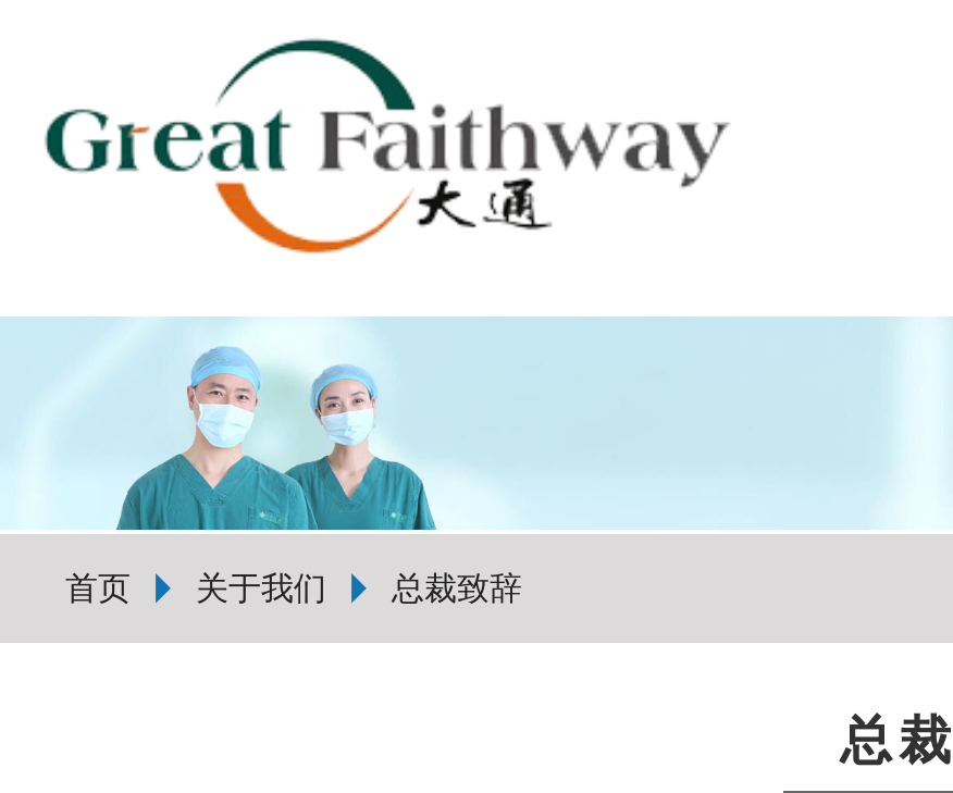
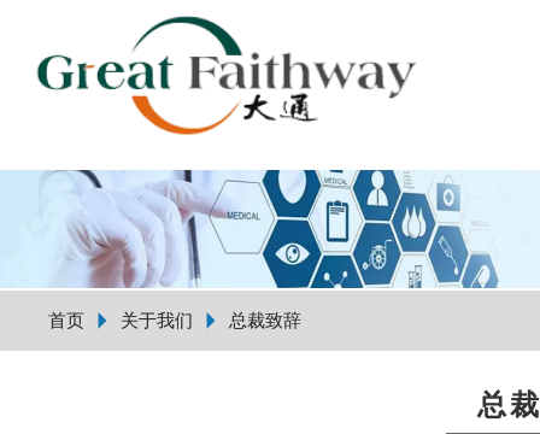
[85,317,881,532] [image] -> [55,169,499,289] [image]

